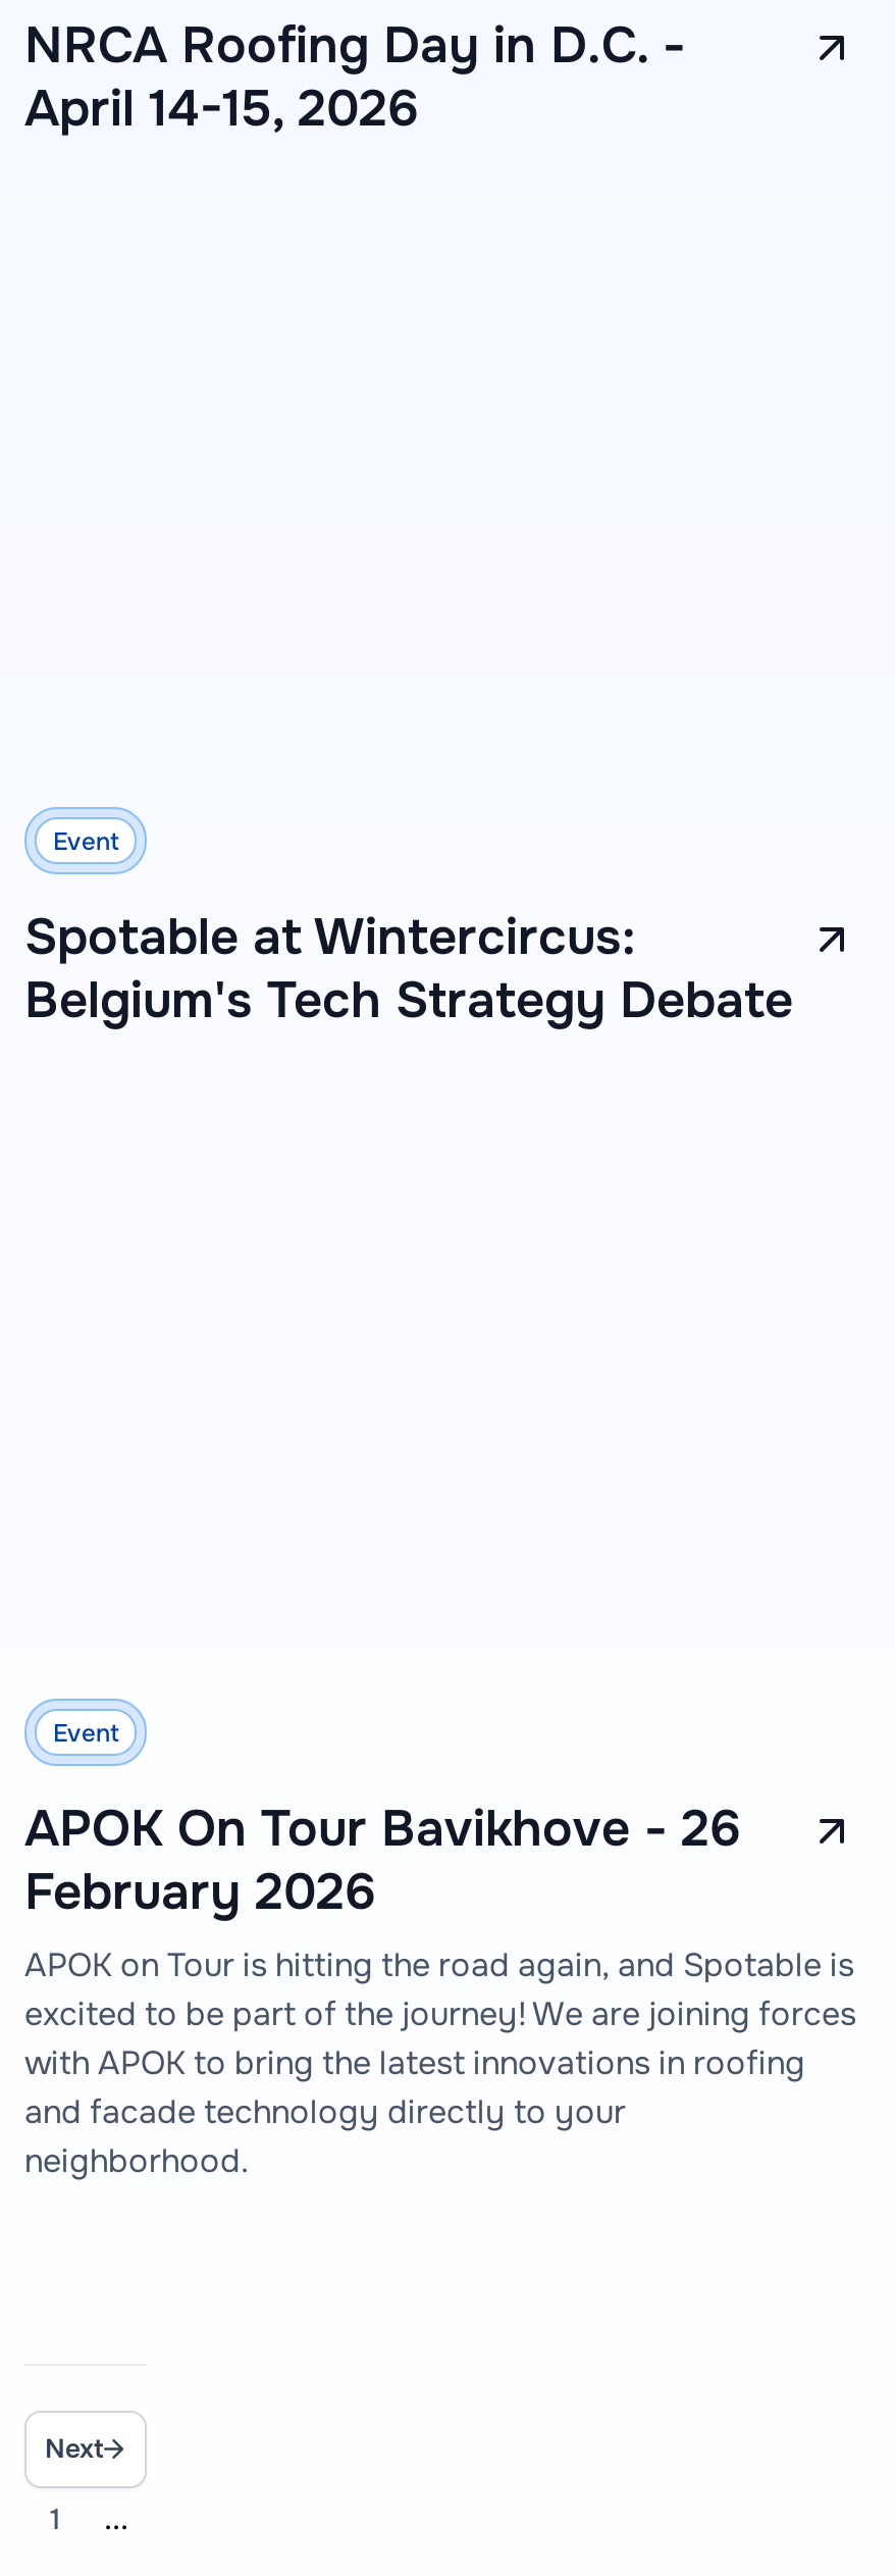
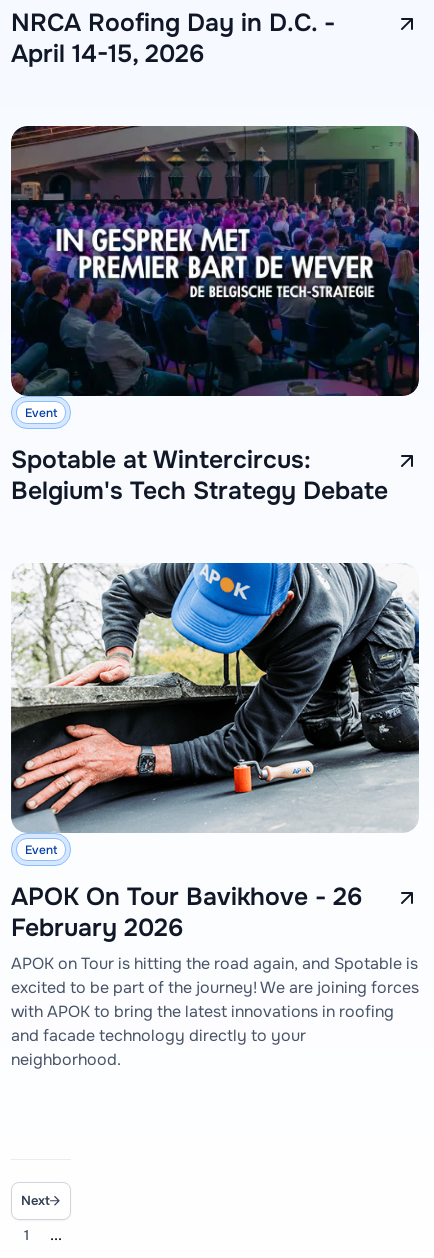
none -> [10,125,420,397] [image]
none -> [10,562,420,834] [image]

